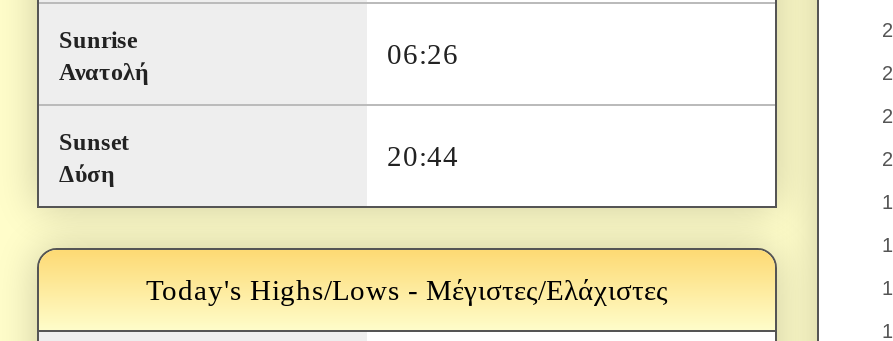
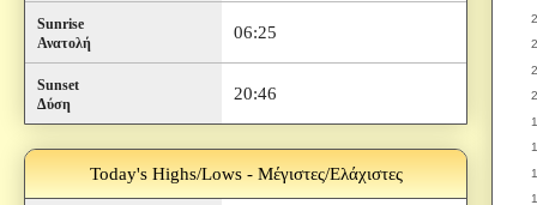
[387,38,459,70] 06:26 -> [234,23,277,42] 06:25
[387,140,459,172] 20:44 -> [234,84,277,103] 20:46

